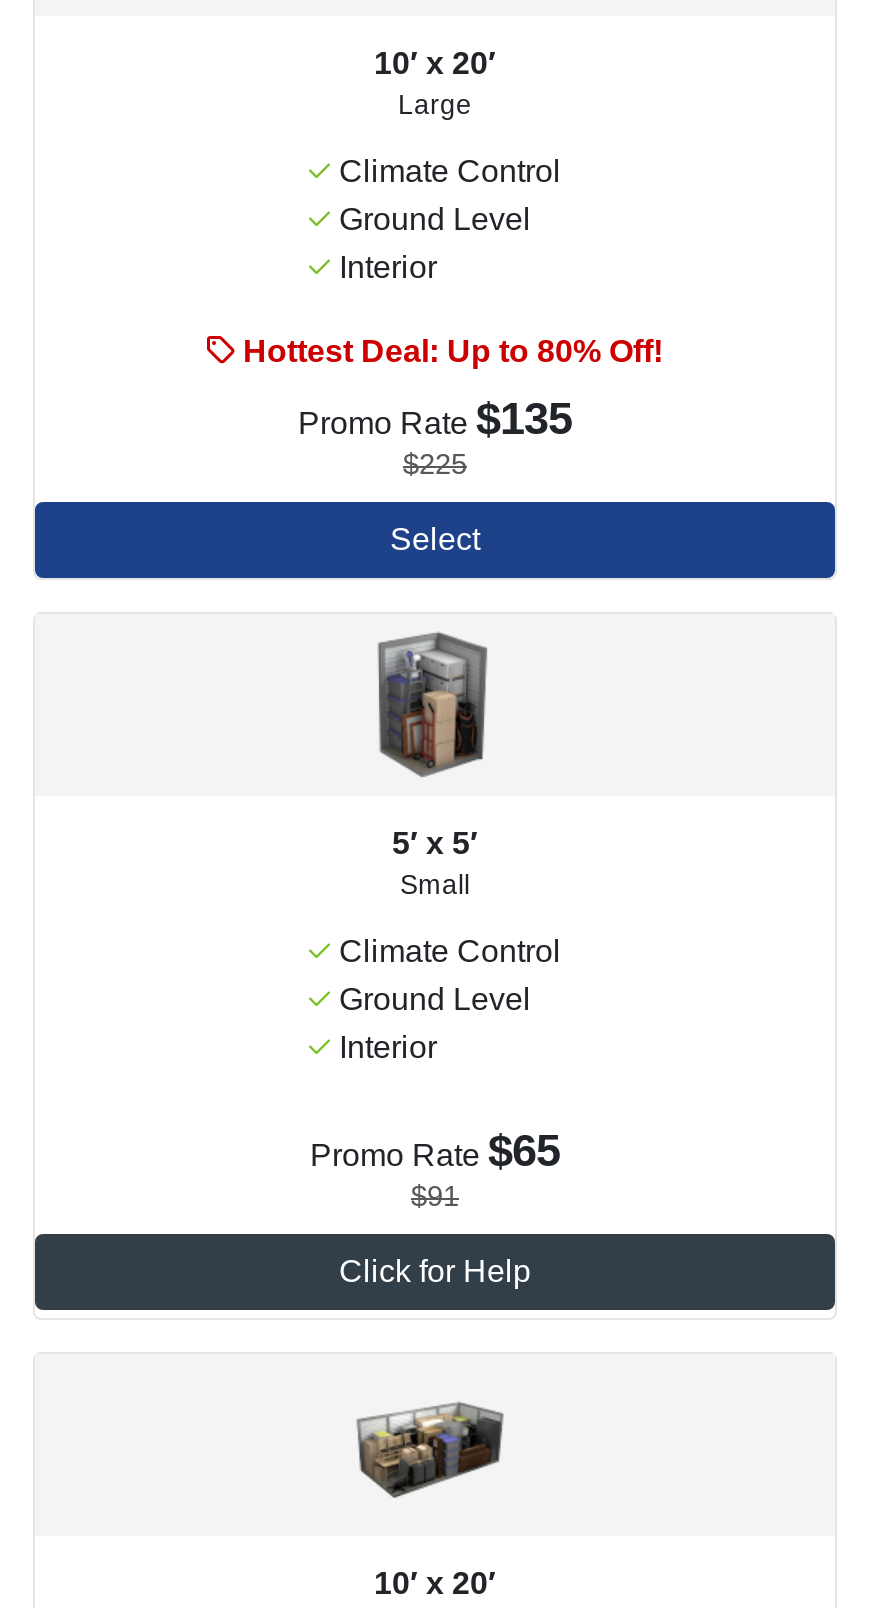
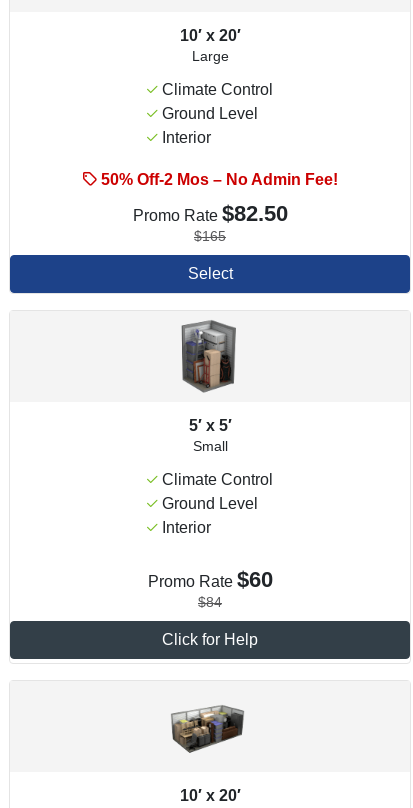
[235,334,663,368] Hottest Deal: Up to 80% Off! -> [96,171,337,188] 50% Off-2 Mos – No Admin Fee!
[298,394,572,480] Promo Rate $135 | $225 -> [132,201,287,244] Promo Rate $82.50 | $165
[310,1126,560,1176] Promo Rate $65 -> [147,567,272,592] Promo Rate $60
[411,1180,459,1212] $91 -> [198,594,222,610] $84

